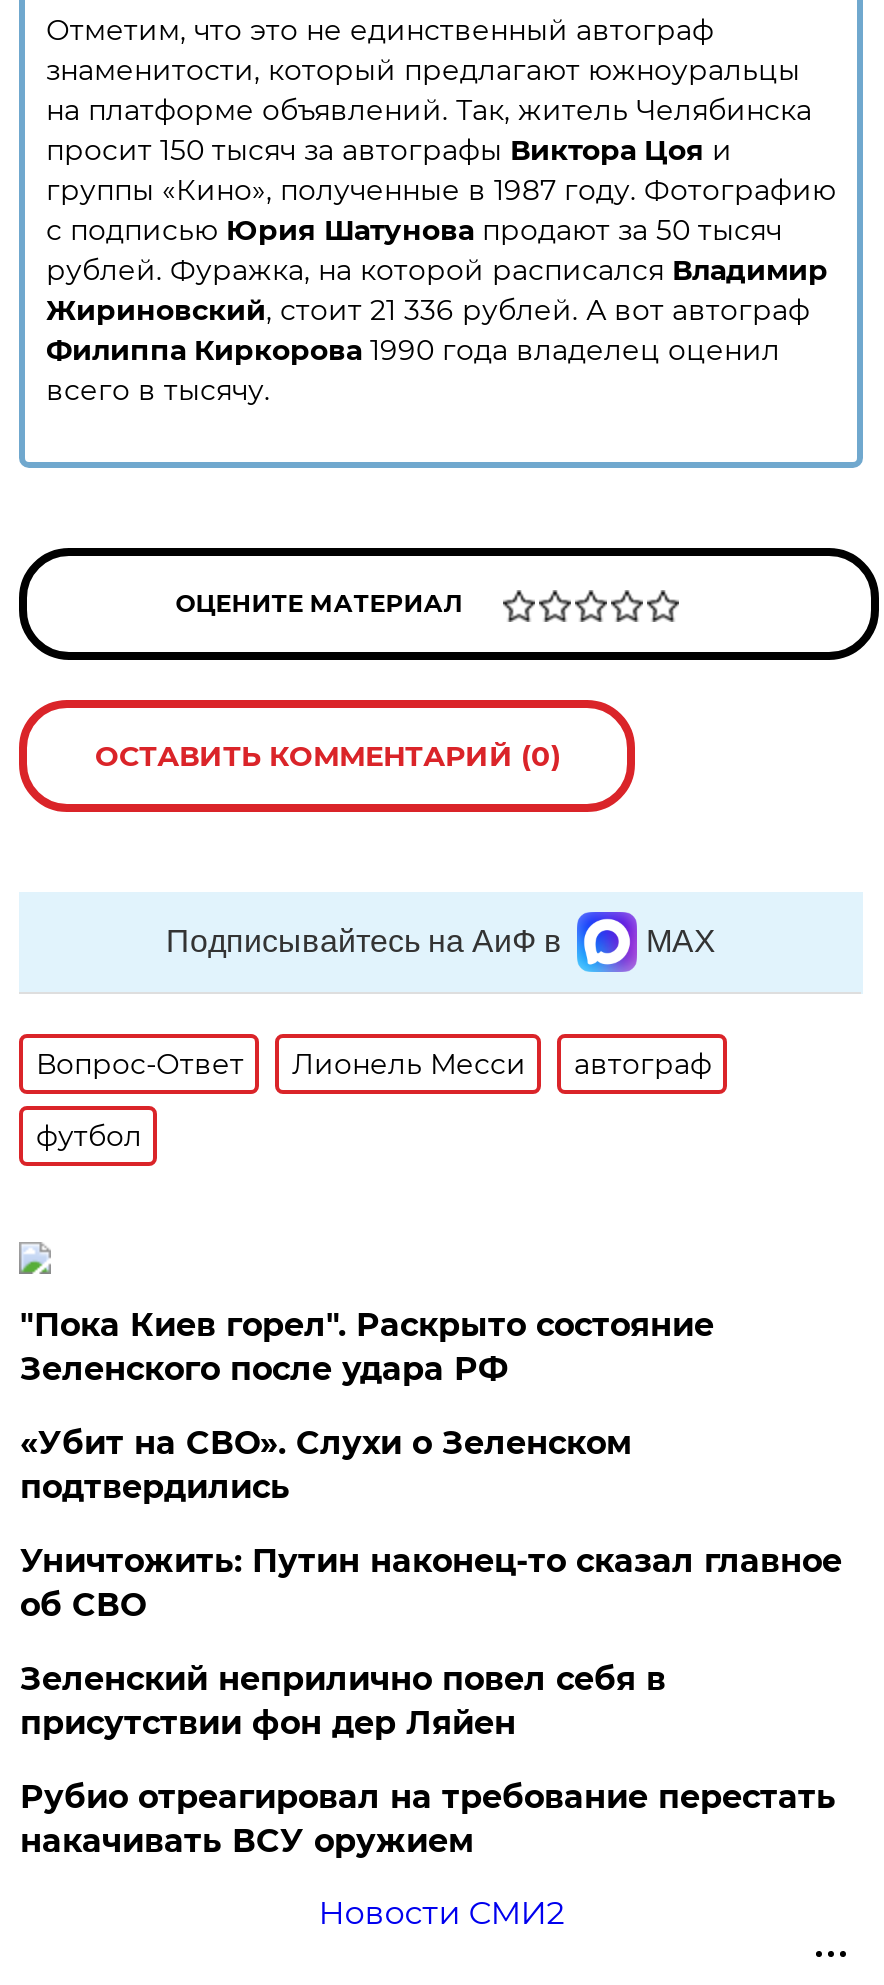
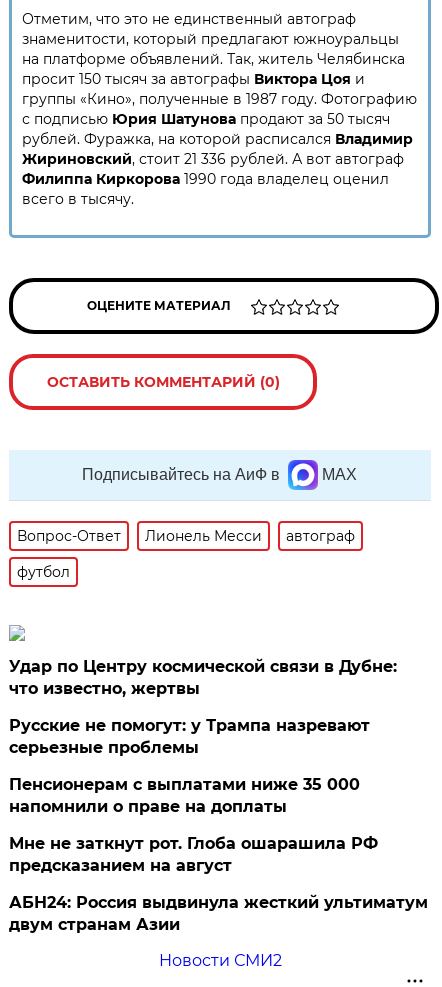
[20,1306,714,1388] "Пока Киев горел". Раскрыто состояние | Зеленского после удара РФ -> [9,657,397,698] Удар по Центру космической связи в Дубне: | что известно, жертвы
[20,1424,632,1506] «Убит на СВО». Слухи о Зеленском | подтвердились -> [9,716,370,757] Русские не помогут: у Трампа назревают | серьезные проблемы
[20,1542,842,1624] Уничтожить: Путин наконец-то сказал главное | об СВО -> [9,775,360,816] Пенсионерам с выплатами ниже 35 000 | напомнили о праве на доплаты
[20,1660,666,1742] Зеленский неприлично повел cебя в | присутствии фон дер Ляйен -> [9,834,378,875] Мне не заткнут рот. Глоба ошарашила РФ | предсказанием на август
[20,1778,836,1860] Рубио отреагировал на требование перестать | накачивать ВСУ оружием -> [9,893,428,934] АБН24: Россия выдвинула жесткий ультиматум | двум странам Азии

